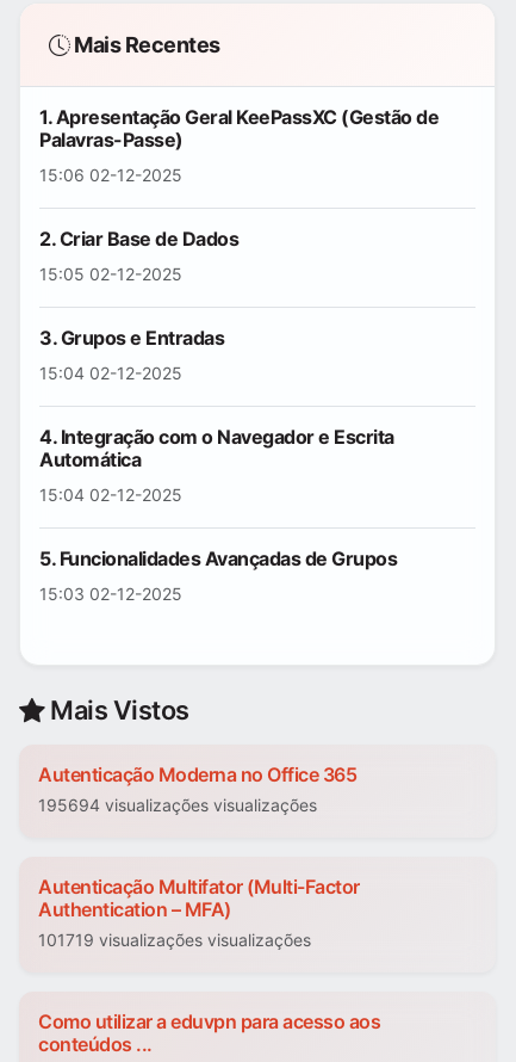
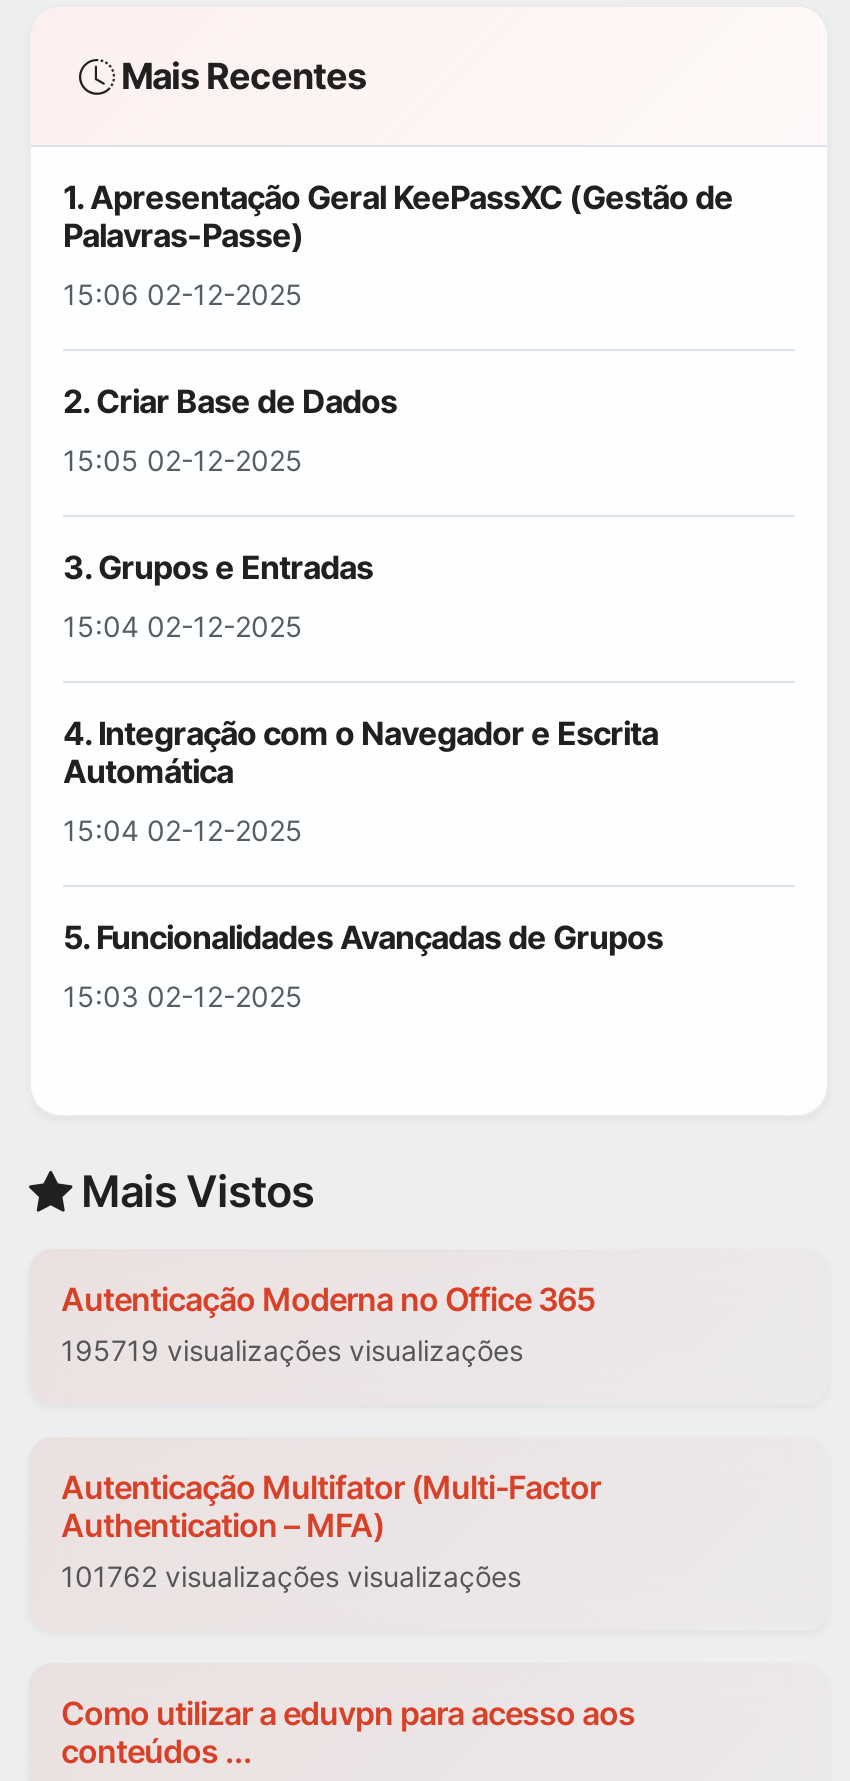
[38,795,317,816] 195694 visualizações visualizações -> [61,1334,523,1368] 195719 visualizações visualizações
[38,930,311,950] 101719 visualizações visualizações -> [61,1560,521,1594] 101762 visualizações visualizações

